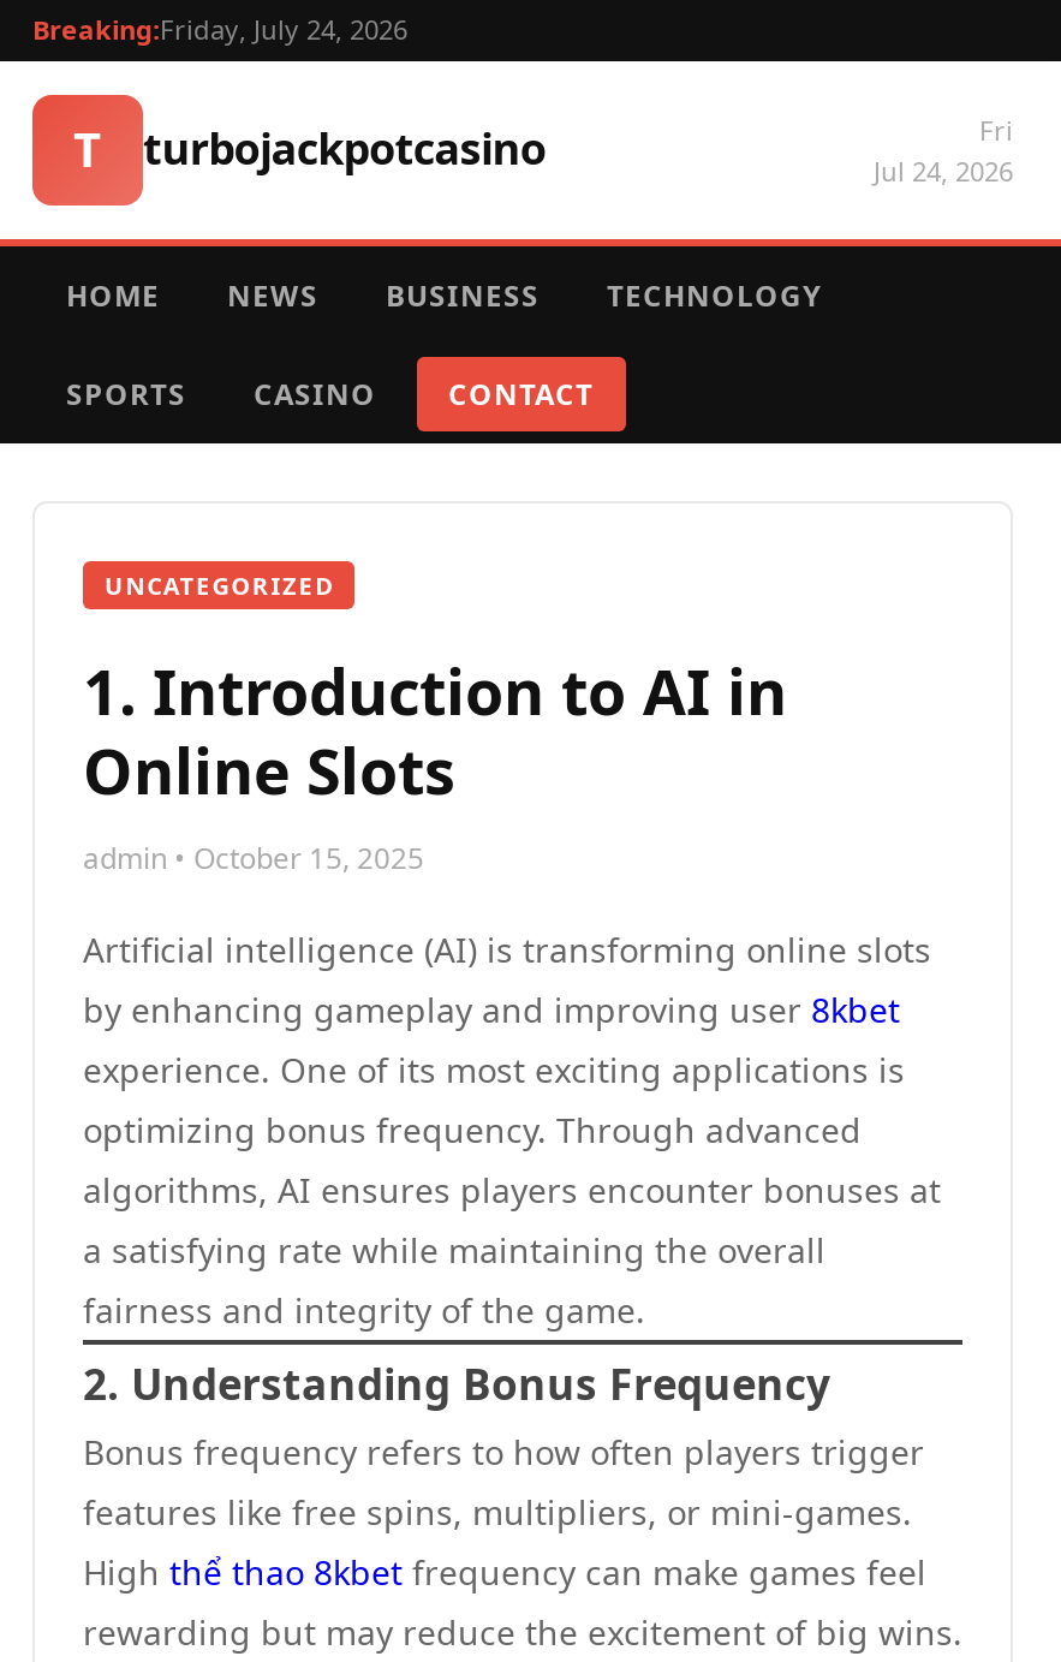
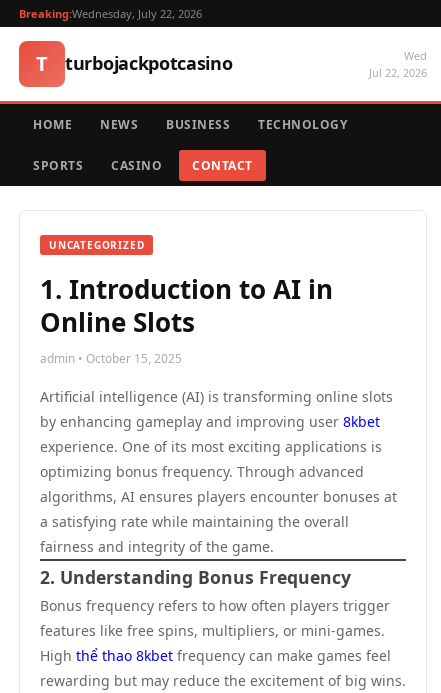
[32,11,407,47] Breaking:Friday, July 24, 2026 -> [19,6,202,21] Breaking:Wednesday, July 22, 2026
[874,112,1013,189] Fri | Jul 24, 2026 -> [369,48,427,80] Wed | Jul 22, 2026

